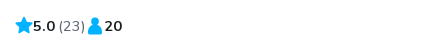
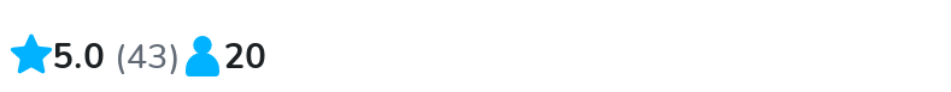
[33,15,122,35] 5.0 (23) 20 -> [53,31,267,79] 5.0 (43) 20

